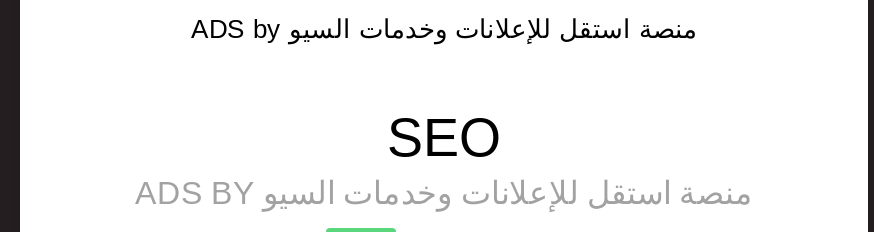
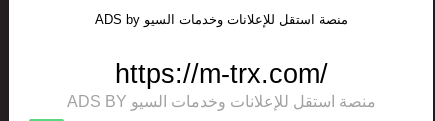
[387,106,501,168] SEO -> [114,58,327,89] https://m-trx.com/

